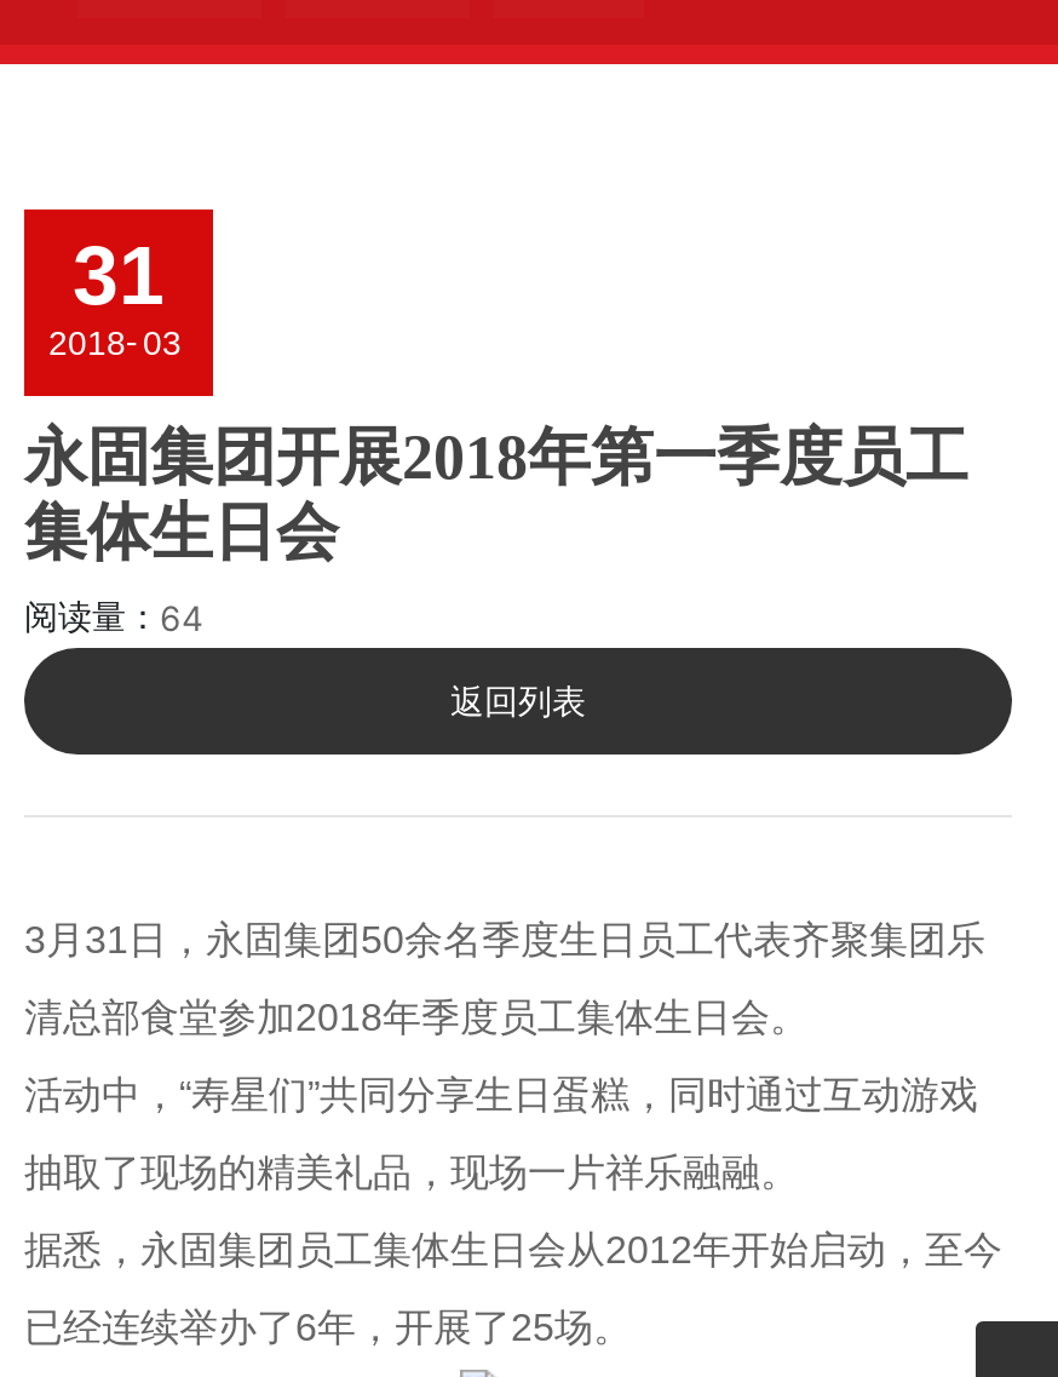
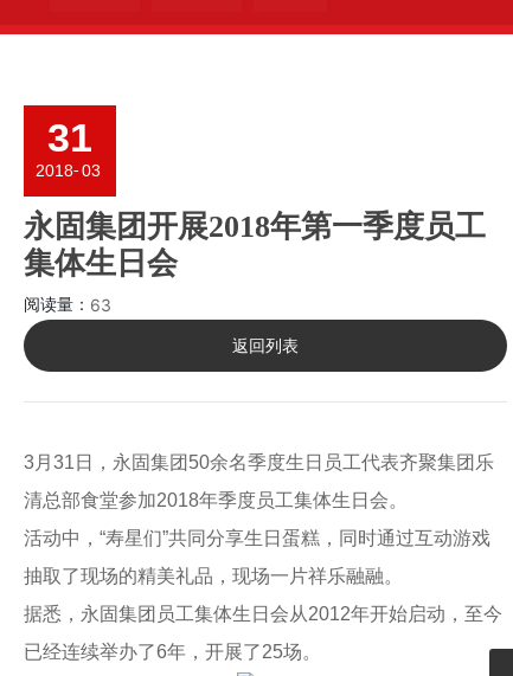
[24,597,203,638] 阅读量：64 -> [24,295,111,315] 阅读量：63

